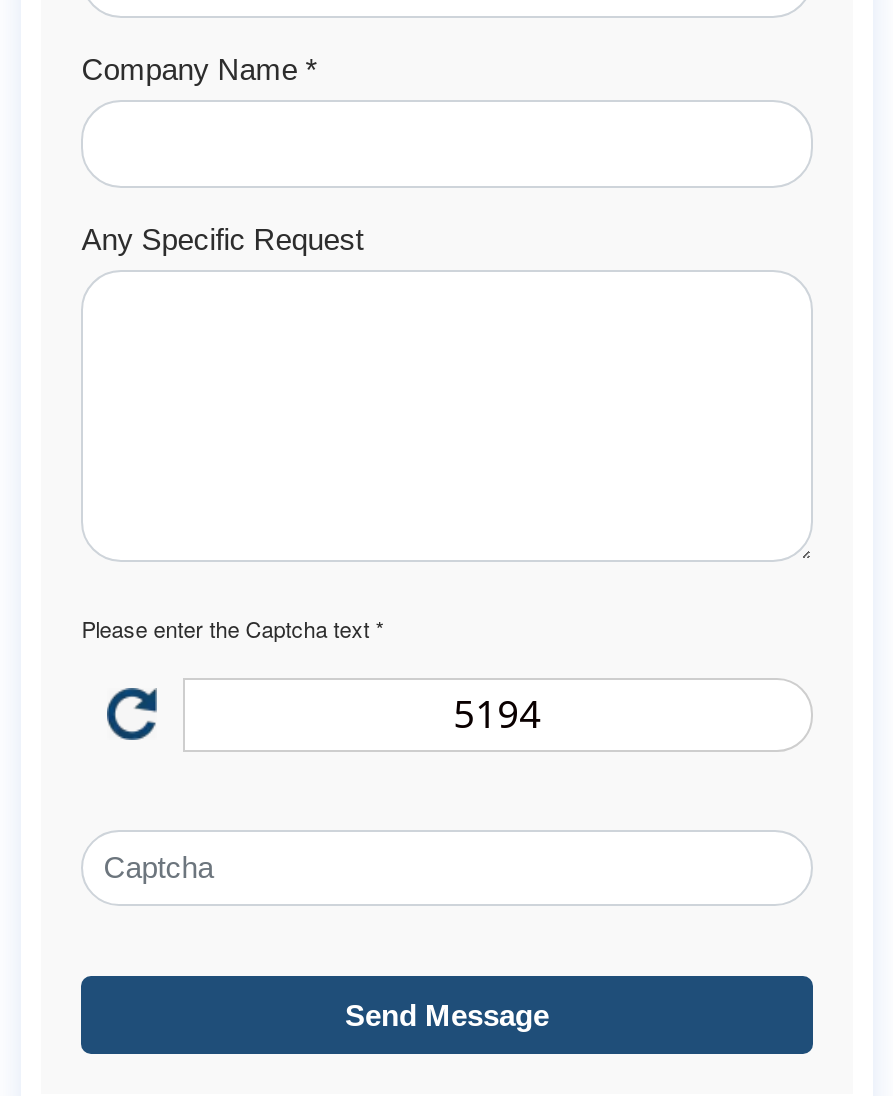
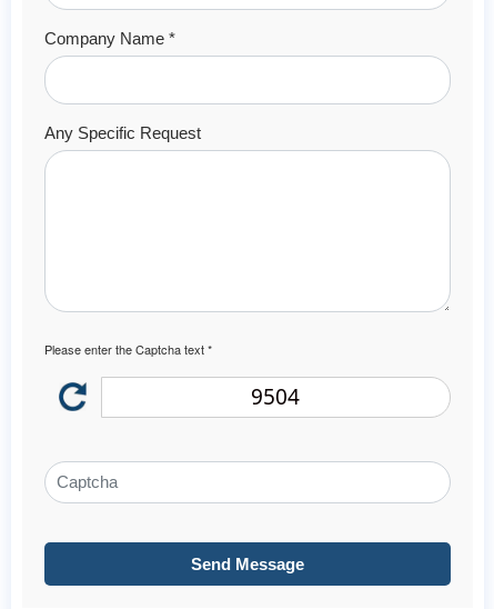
[453,687,541,739] 5194 -> [251,382,300,411] 9504

